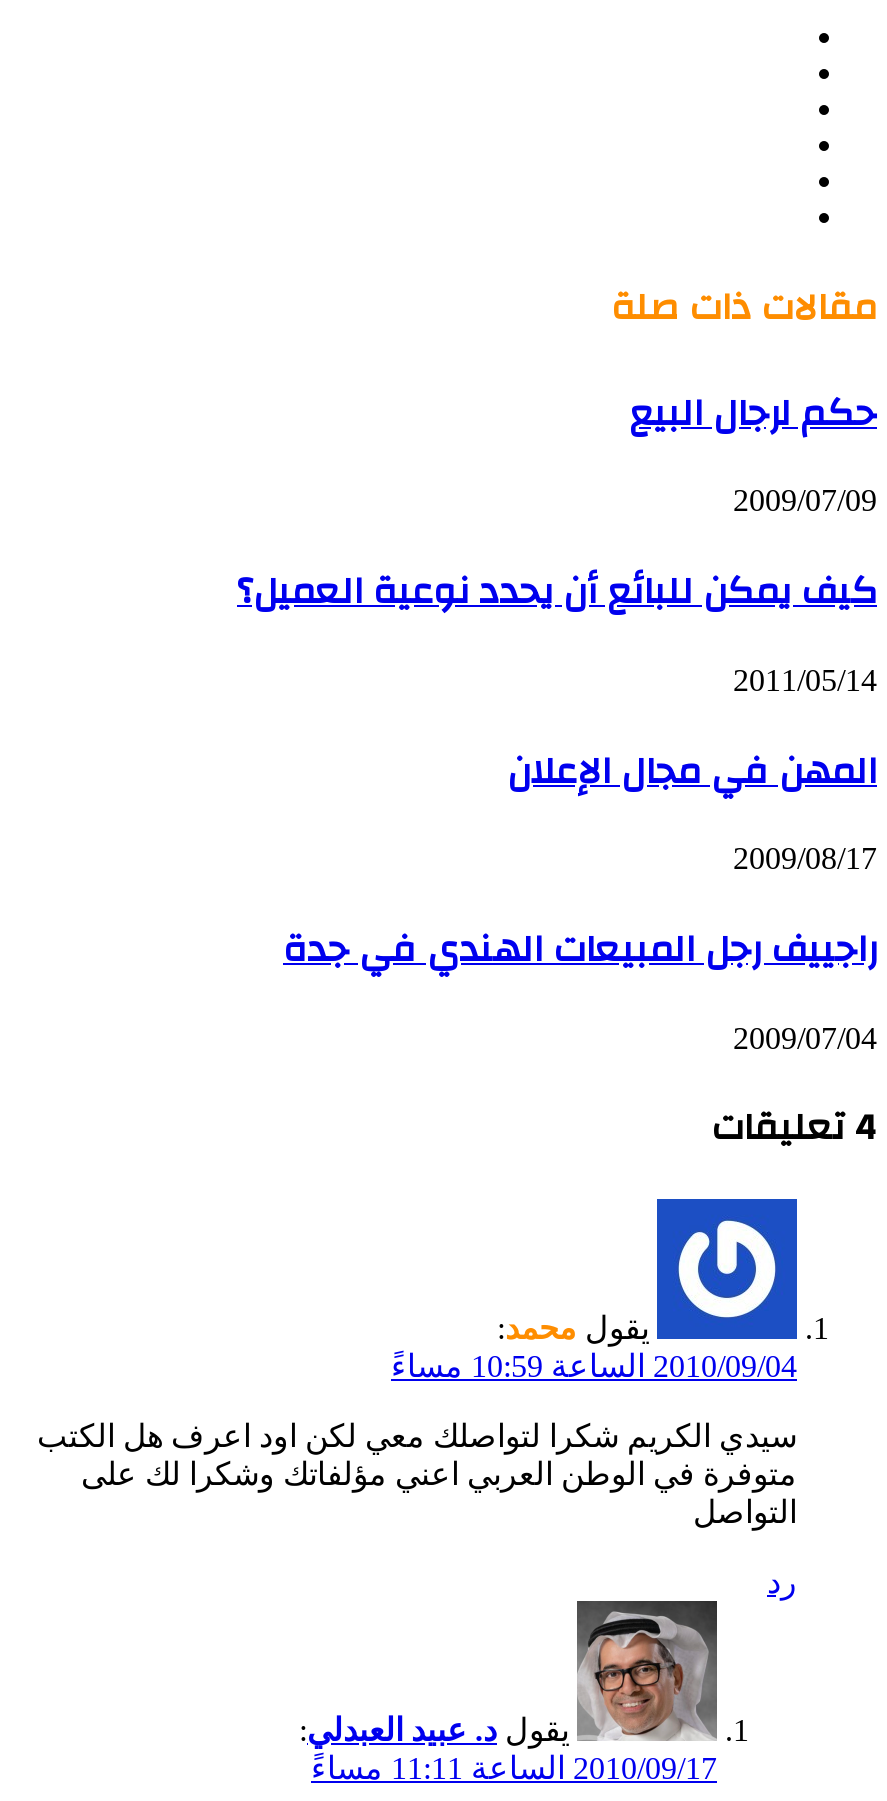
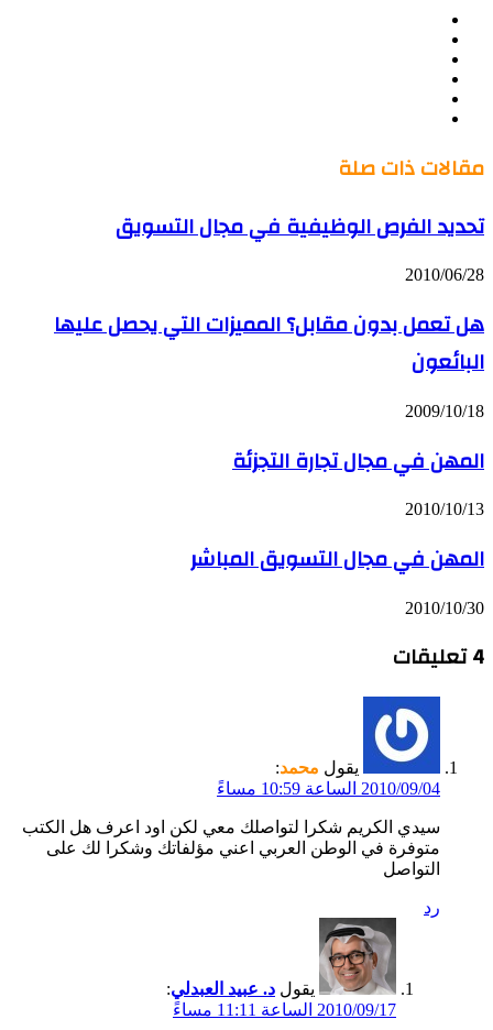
[629,378,877,446] حكم لرجال البيع -> [116,208,484,245] تحديد الفرص الوظيفية في مجال التسويق
[733,484,877,518] 2009/07/09 -> [405,266,484,284] 2010/06/28
[237,557,877,625] كيف يمكن للبائع أن يحدد نوعية العميل؟ -> [54,306,484,381] هل تعمل بدون مقابل؟ المميزات التي يحصل عليها | البائعون
[733,663,877,697] 2011/05/14 -> [405,401,484,420] 2009/10/18
[507,736,877,804] المهن في مجال الإعلان -> [232,442,484,479] المهن في مجال تجارة التجزئة
[733,842,877,876] 2009/08/17 -> [405,500,484,519] 2010/10/13
[283,915,877,983] راجييف رجل المبيعات الهندي في جدة -> [190,540,484,578] المهن في مجال التسويق المباشر
[733,1020,877,1054] 2009/07/04 -> [405,598,484,617] 2010/10/30

